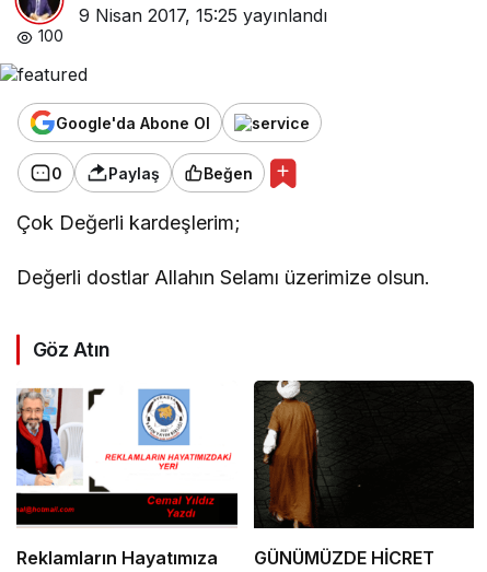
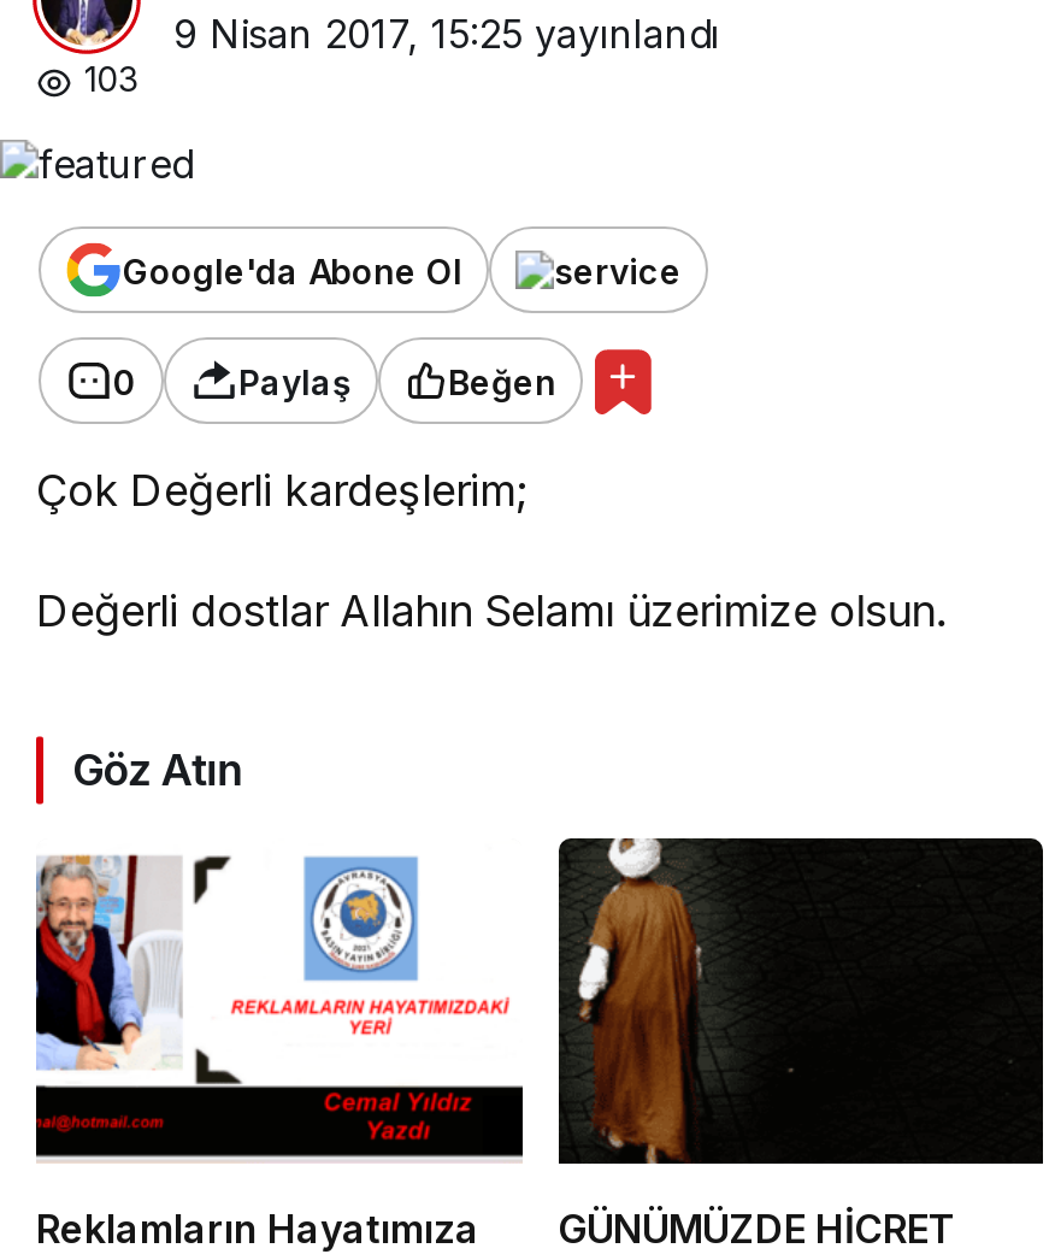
[38,26,63,45] 100 -> [84,58,137,99] 103

